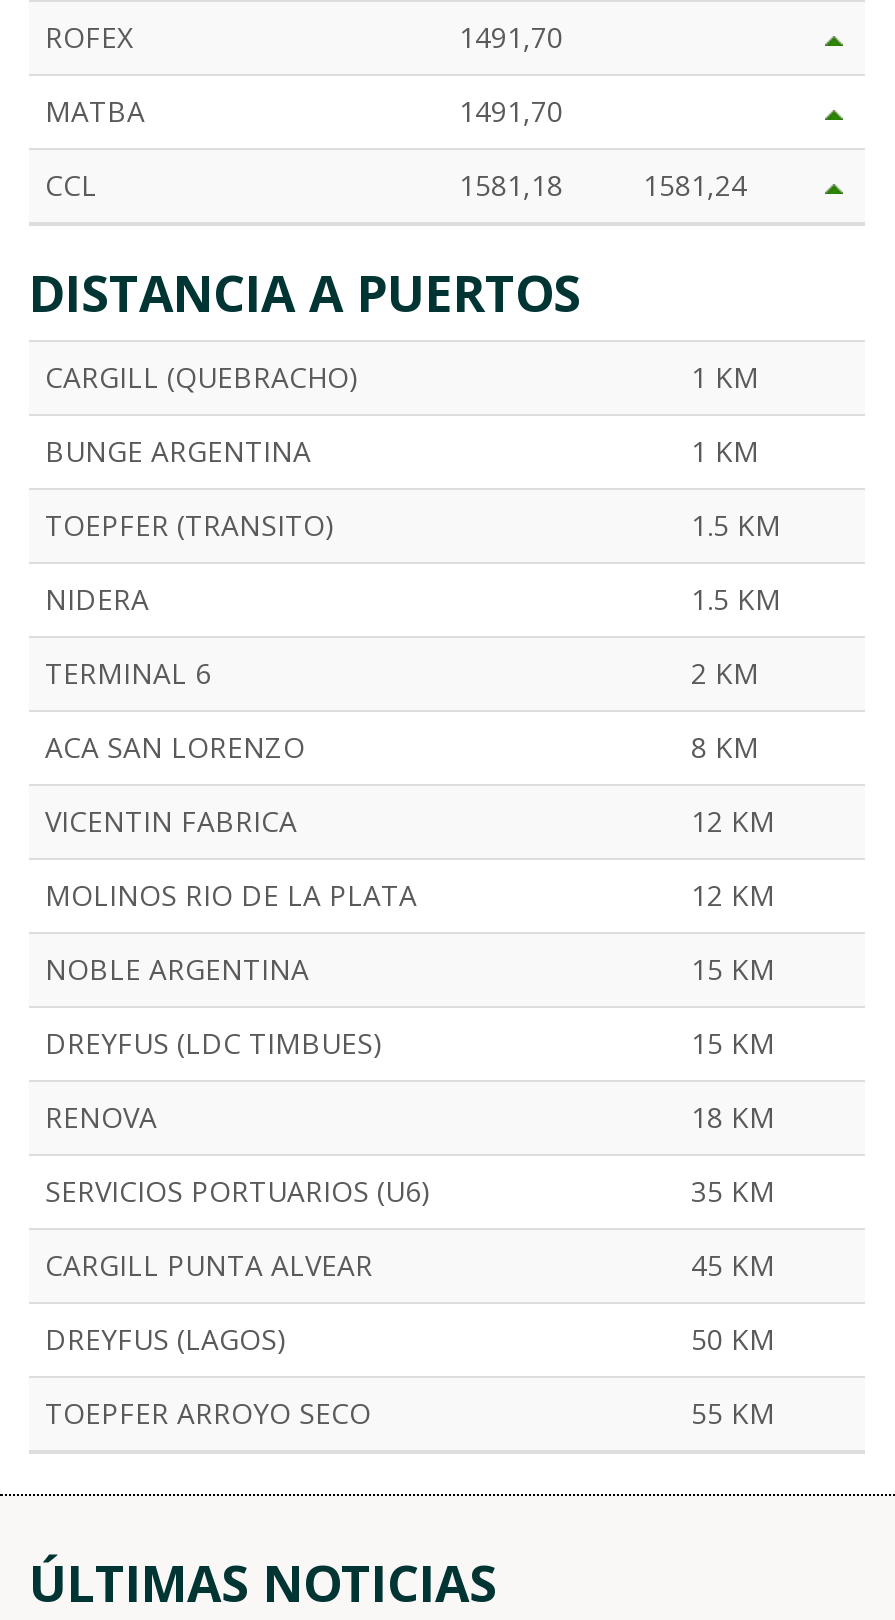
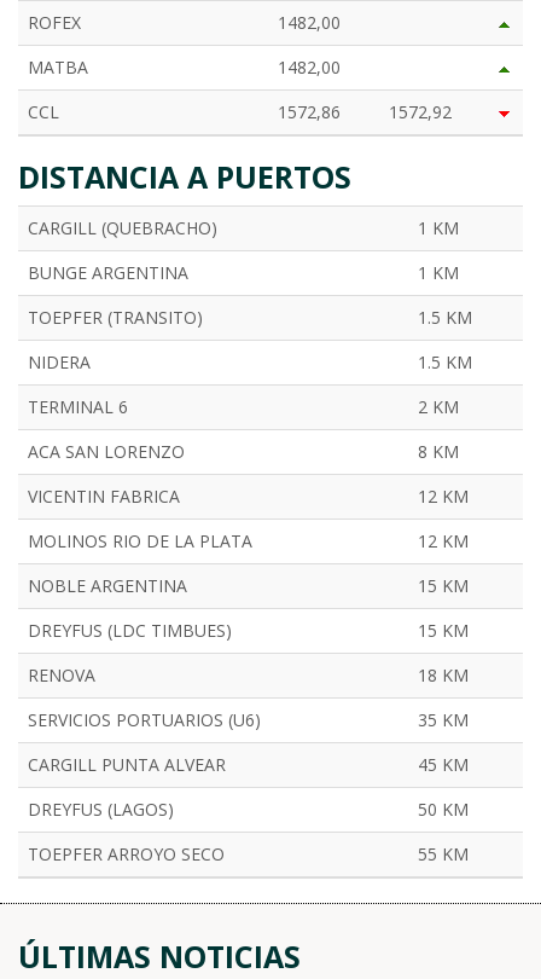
[459,18,563,56] 1491,70 -> [278,11,341,34] 1482,00
[459,92,563,130] 1491,70 -> [278,56,341,79] 1482,00
[459,166,563,204] 1581,18 -> [278,100,341,123] 1572,86
[643,166,747,204] 1581,24 -> [389,100,452,123] 1572,92

